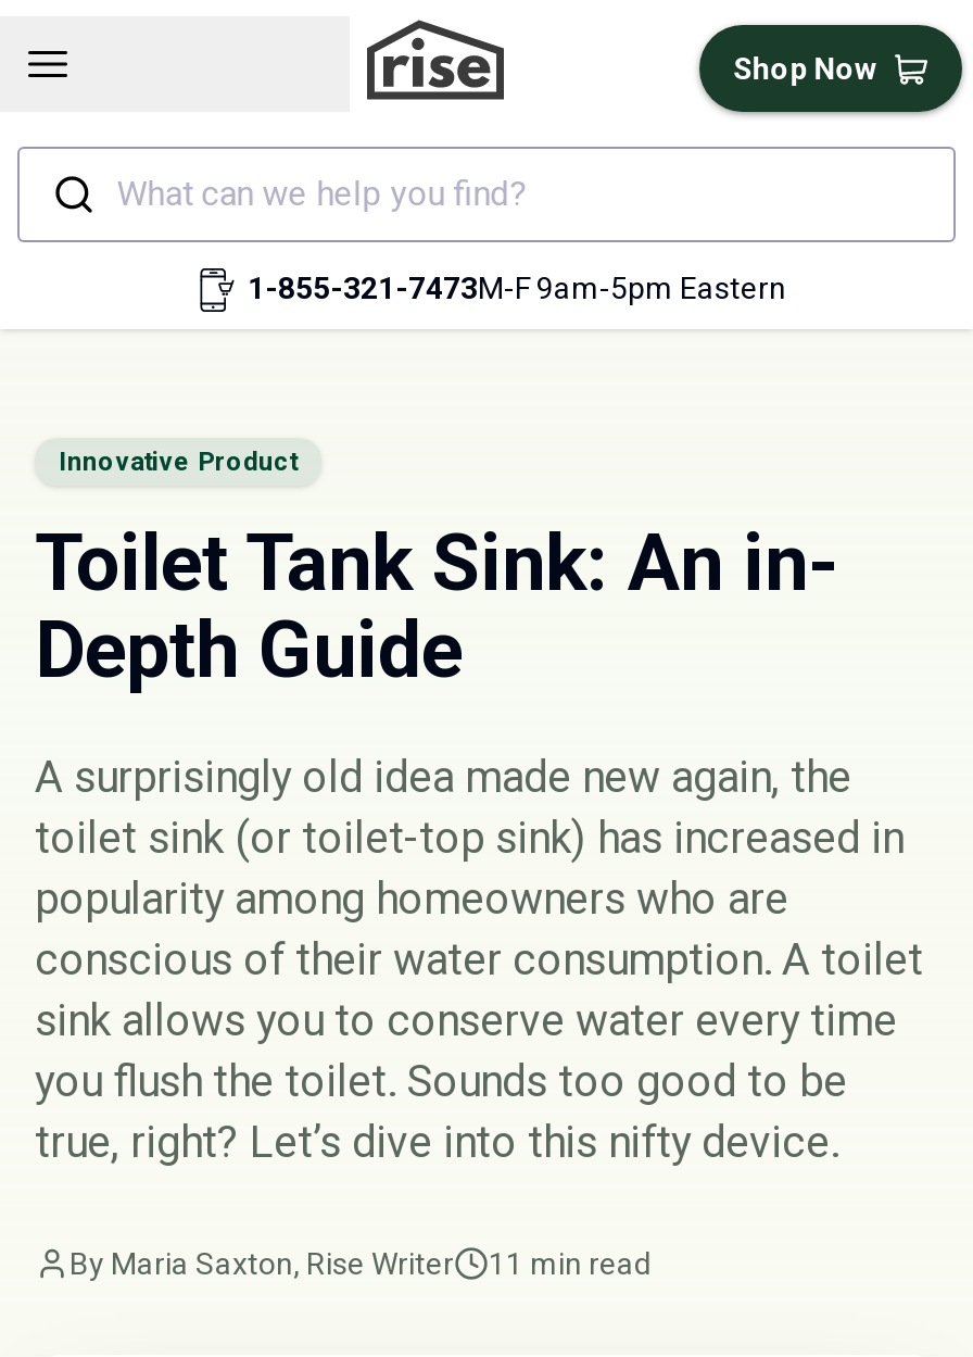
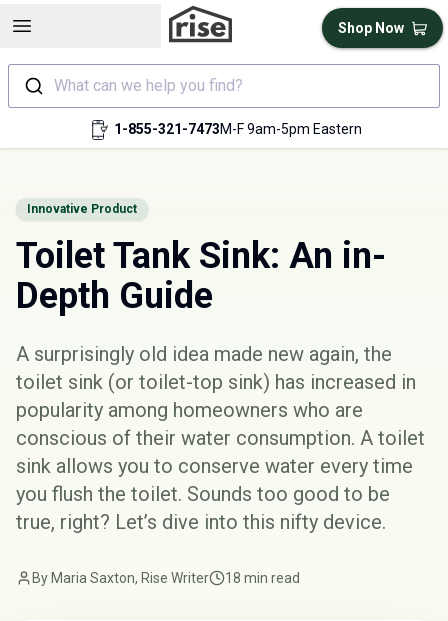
[69,1246,652,1281] By Maria Saxton, Rise Writer 11 min read -> [32,570,300,586] By Maria Saxton, Rise Writer 18 min read

